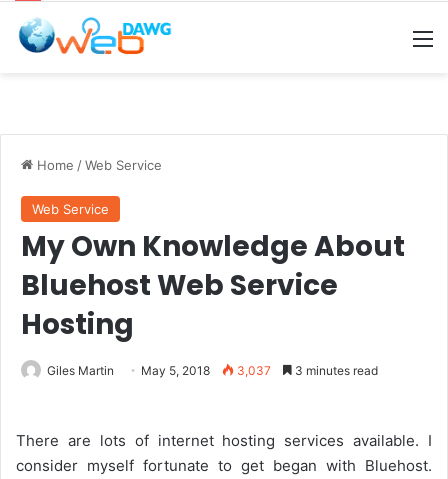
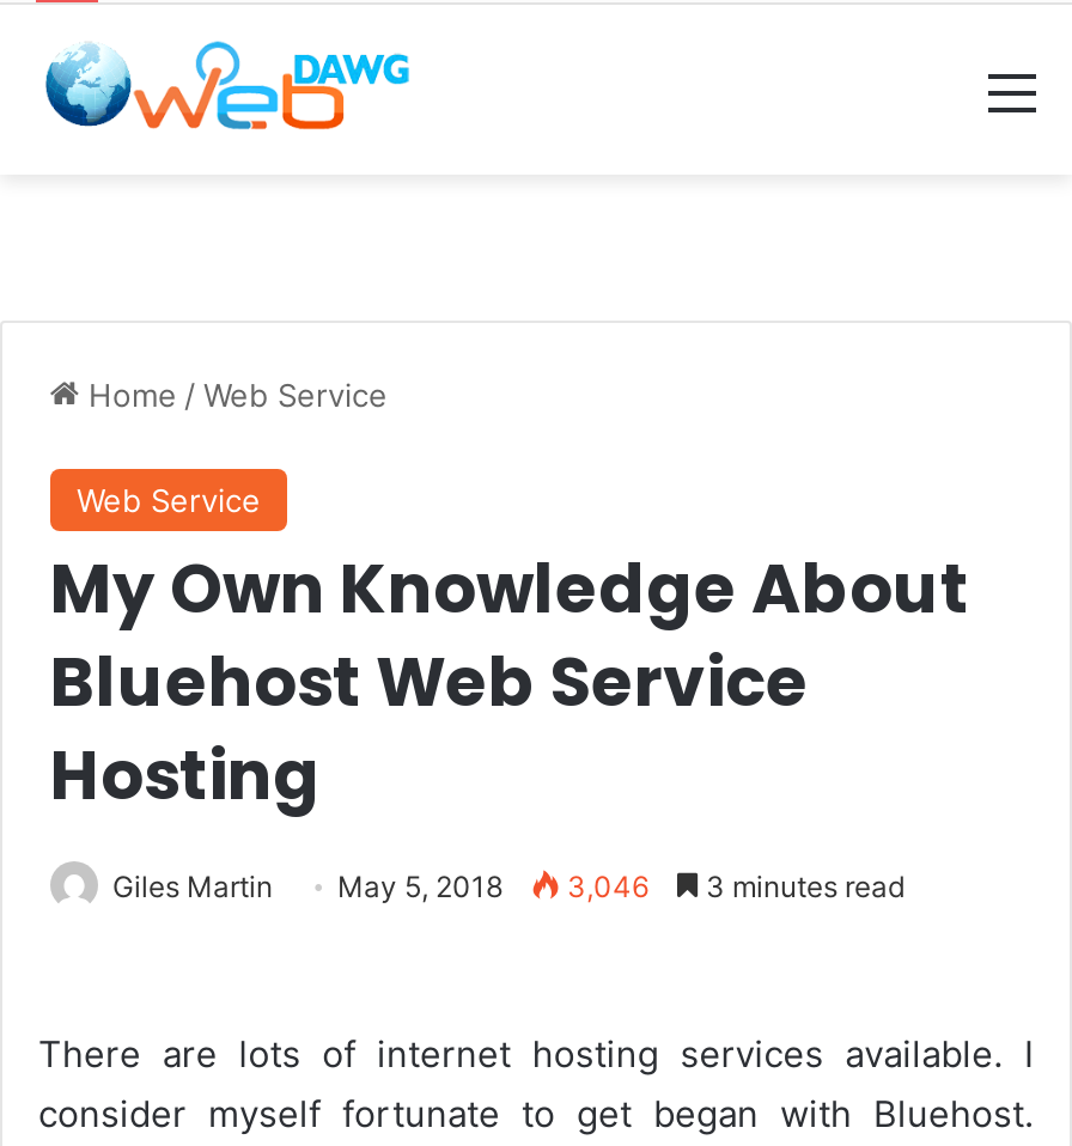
[47,363,378,378] Giles Martin May 5, 2018 3,037 3 minutes read -> [112,869,904,905] Giles Martin May 5, 2018 3,046 3 minutes read

